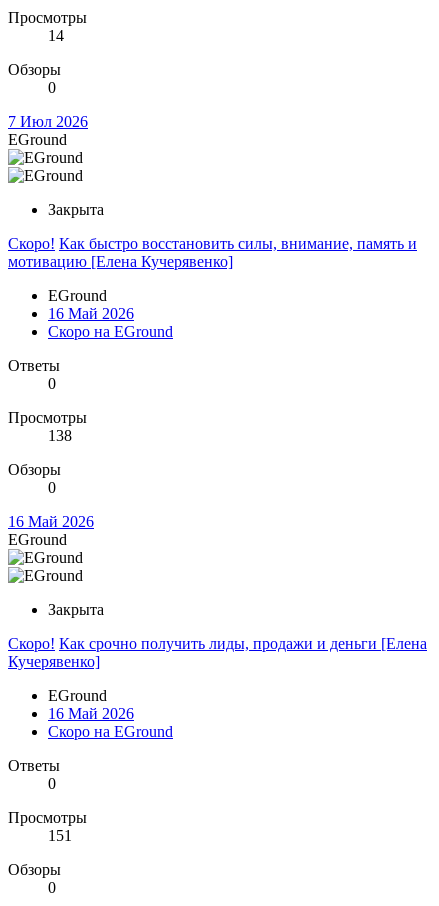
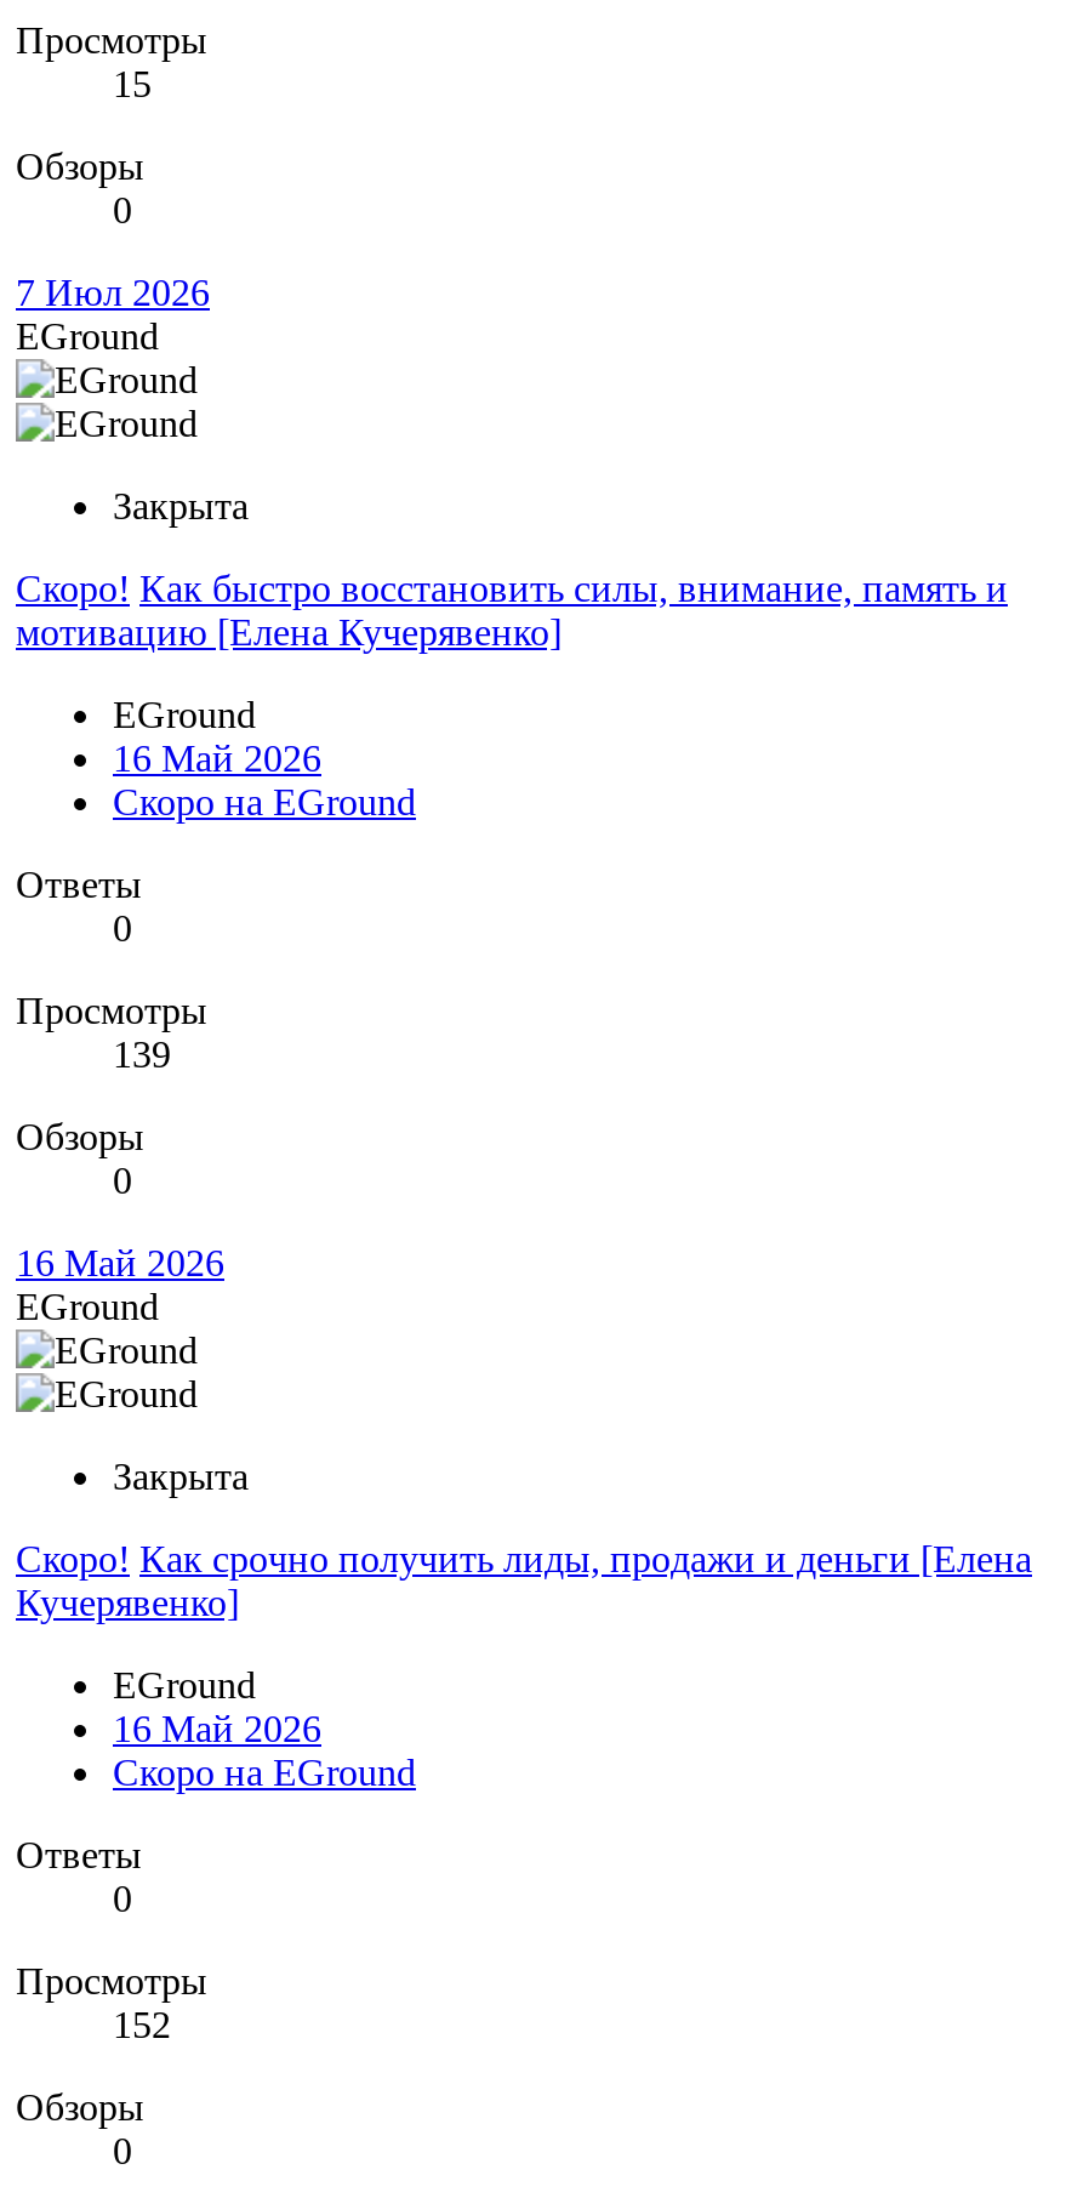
[48,27,64,44] 14 -> [113,63,152,105] 15
[48,427,72,444] 138 -> [113,1034,171,1075] 139
[48,827,72,844] 151 -> [113,2004,171,2045] 152

